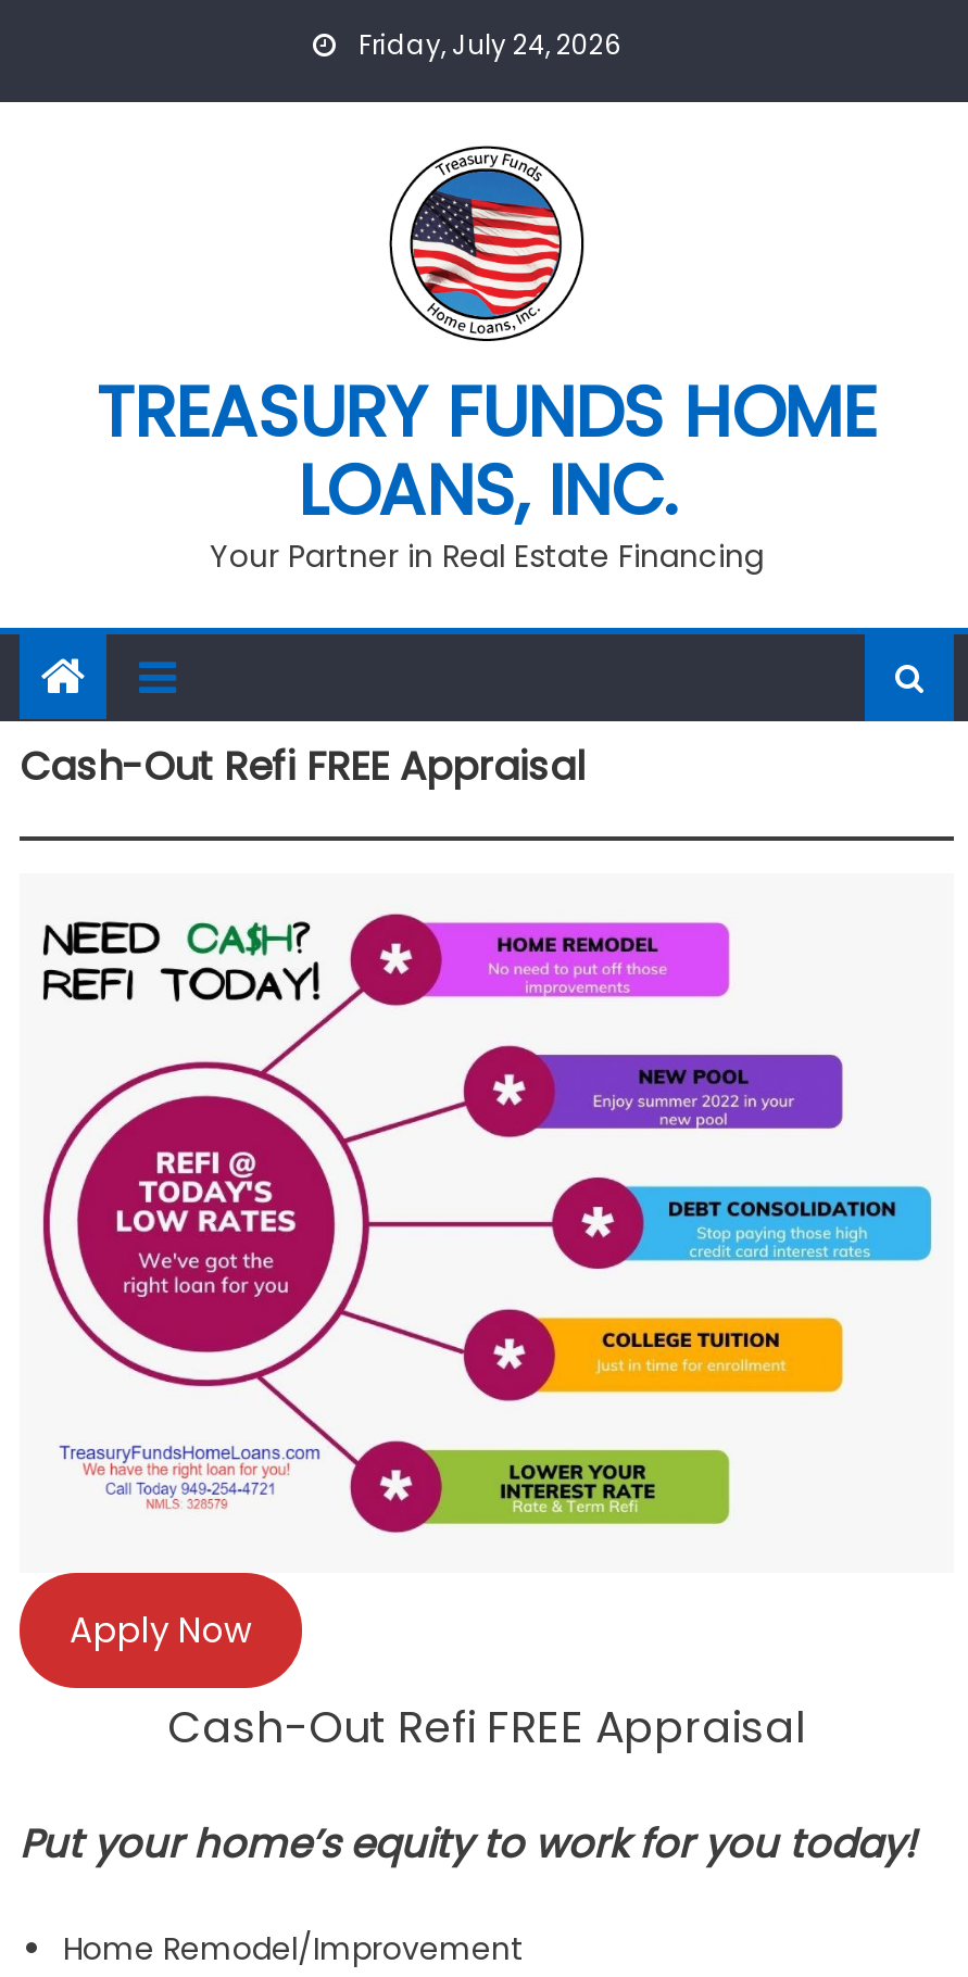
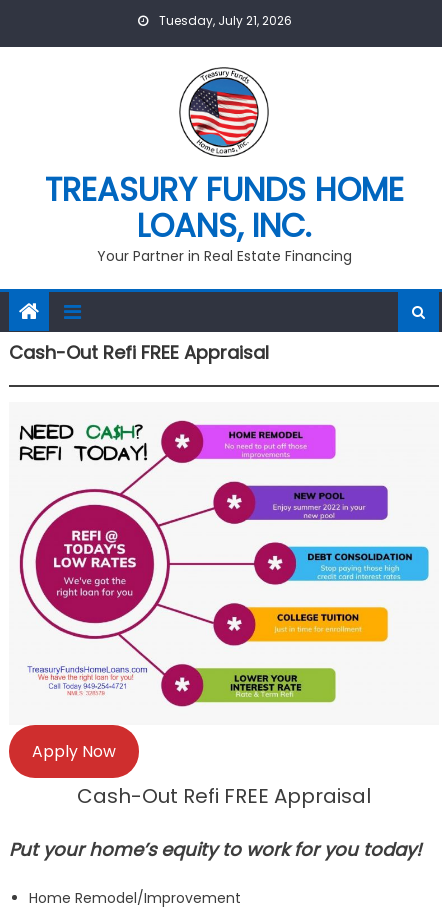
[352,26,621,63] Friday, July 24, 2026 -> [156,12,292,29] Tuesday, July 21, 2026

